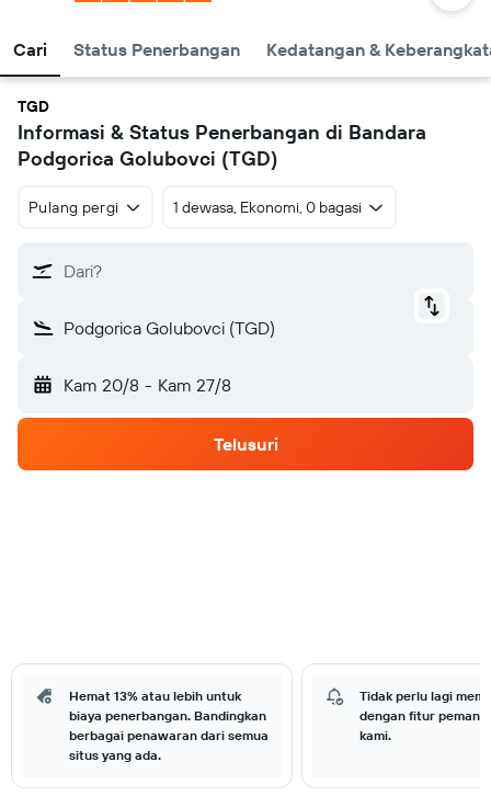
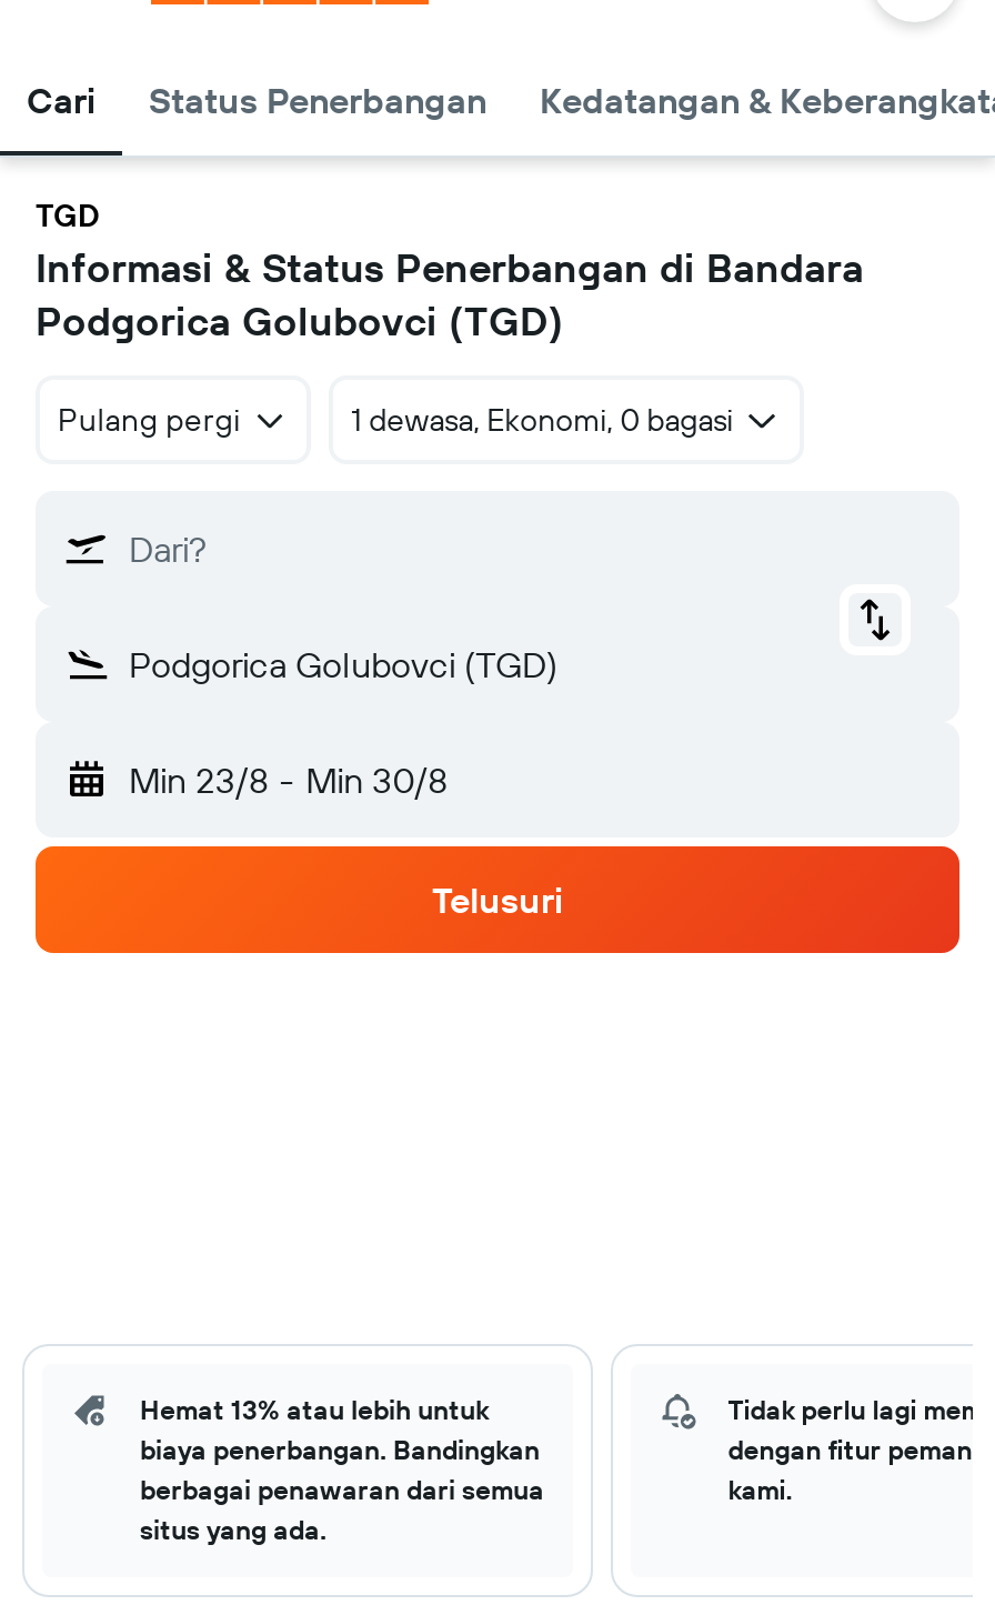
[64,374,231,396] Kam 20/8 - Kam 27/8 -> [129,758,448,802] Min 23/8 - Min 30/8

